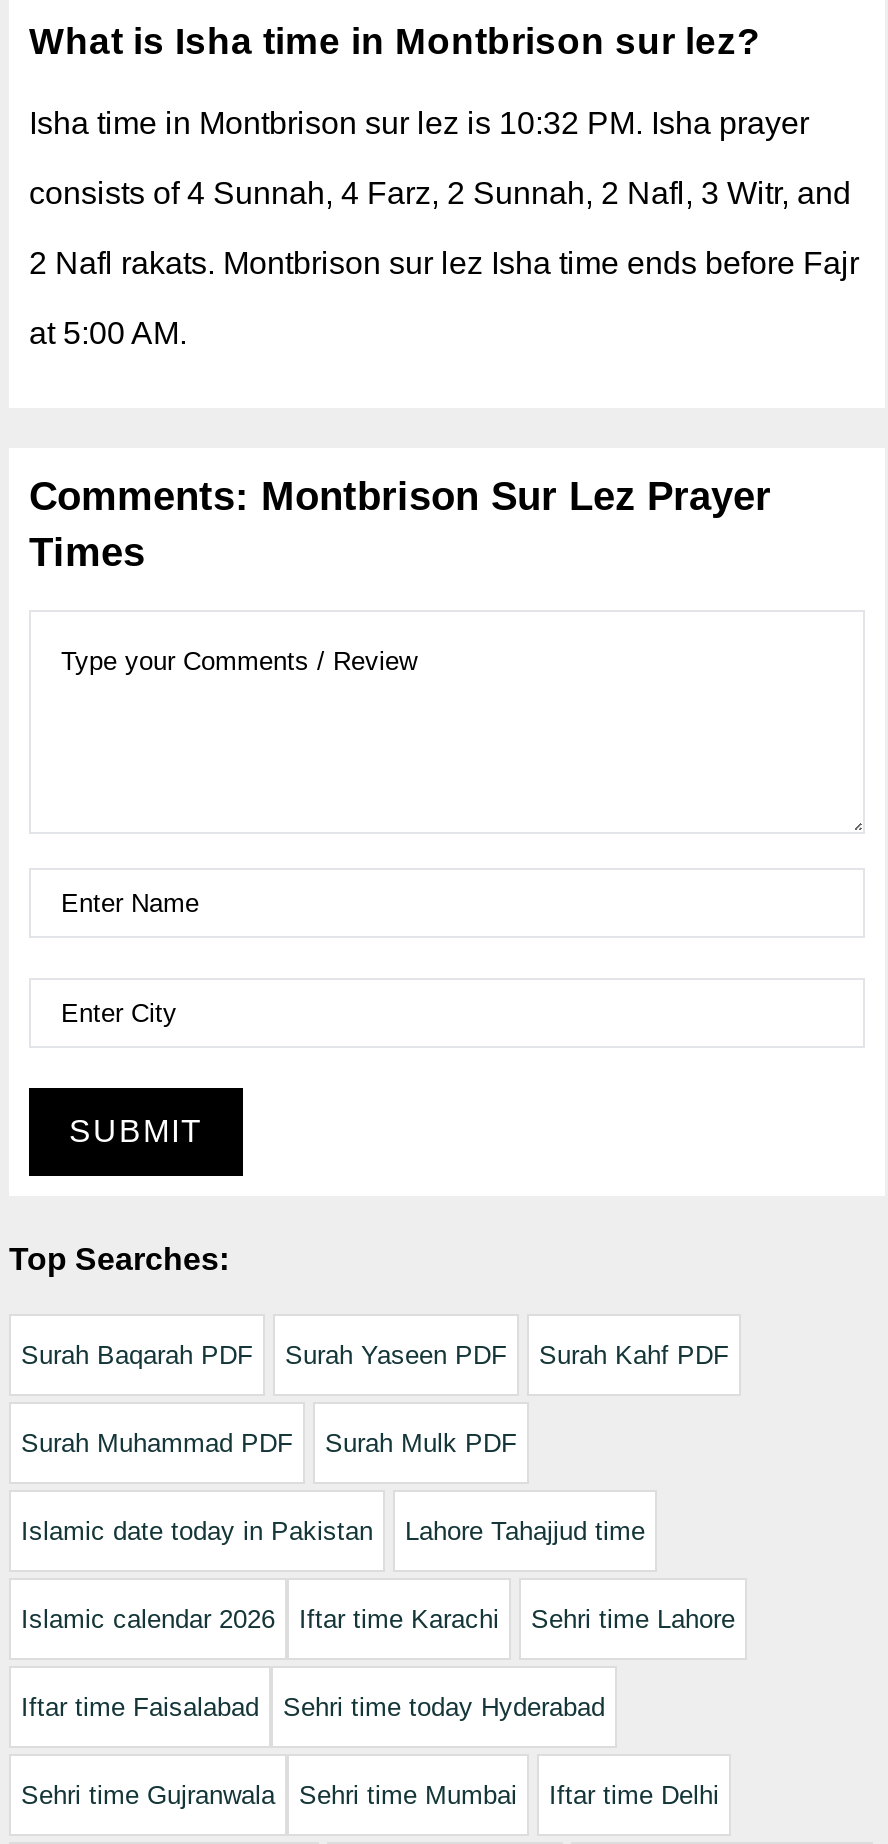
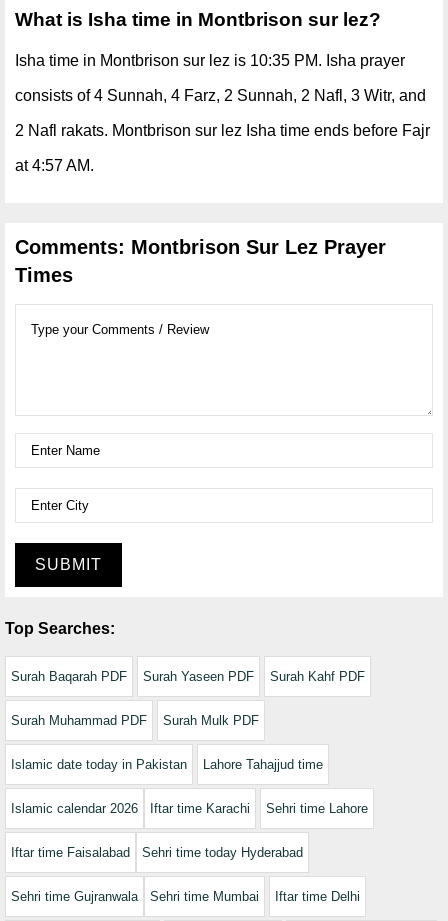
[29,106,809,140] Isha time in Montbrison sur lez is 10:32 PM. Isha prayer -> [15,52,405,69] Isha time in Montbrison sur lez is 10:35 PM. Isha prayer
[29,316,187,350] at 5:00 AM. -> [15,157,94,174] at 4:57 AM.

